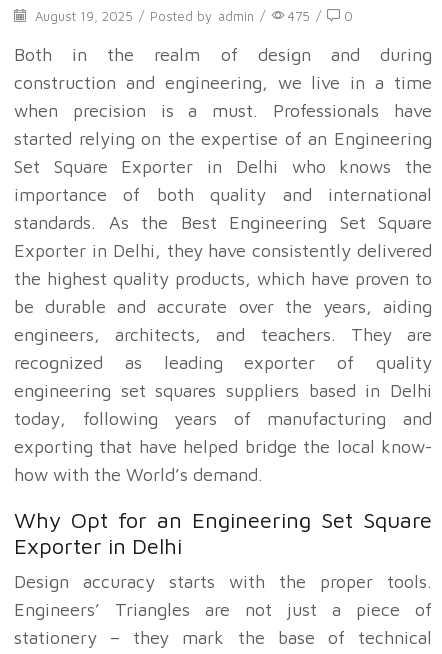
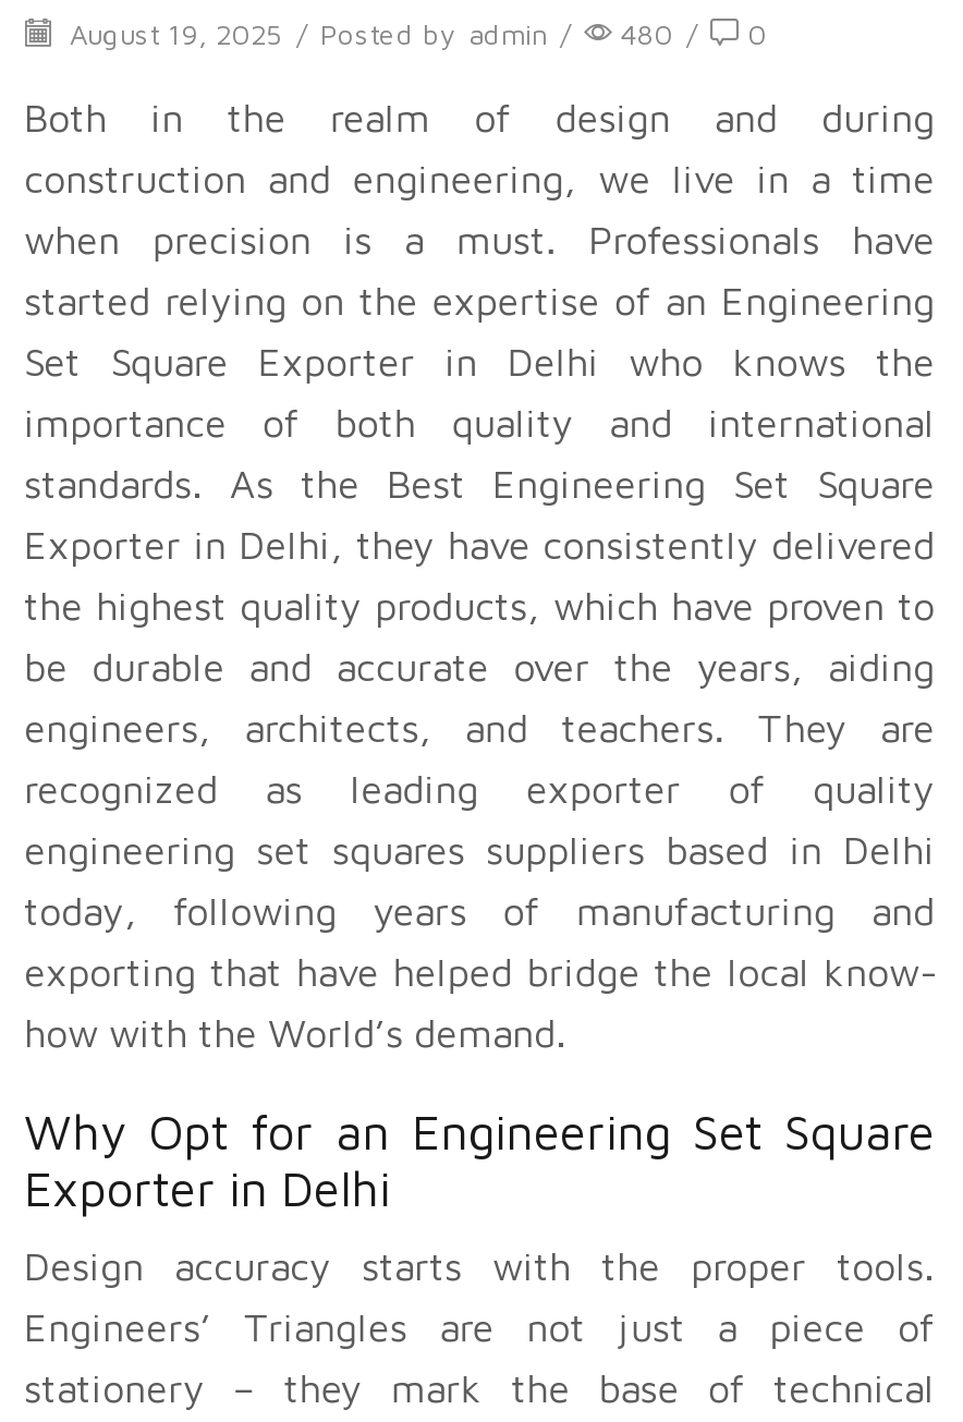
[288,7,321,23] 475 / -> [621,15,697,50] 480 /

